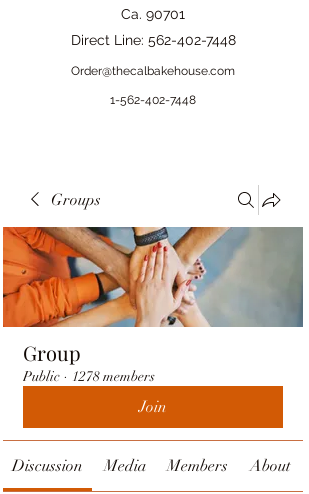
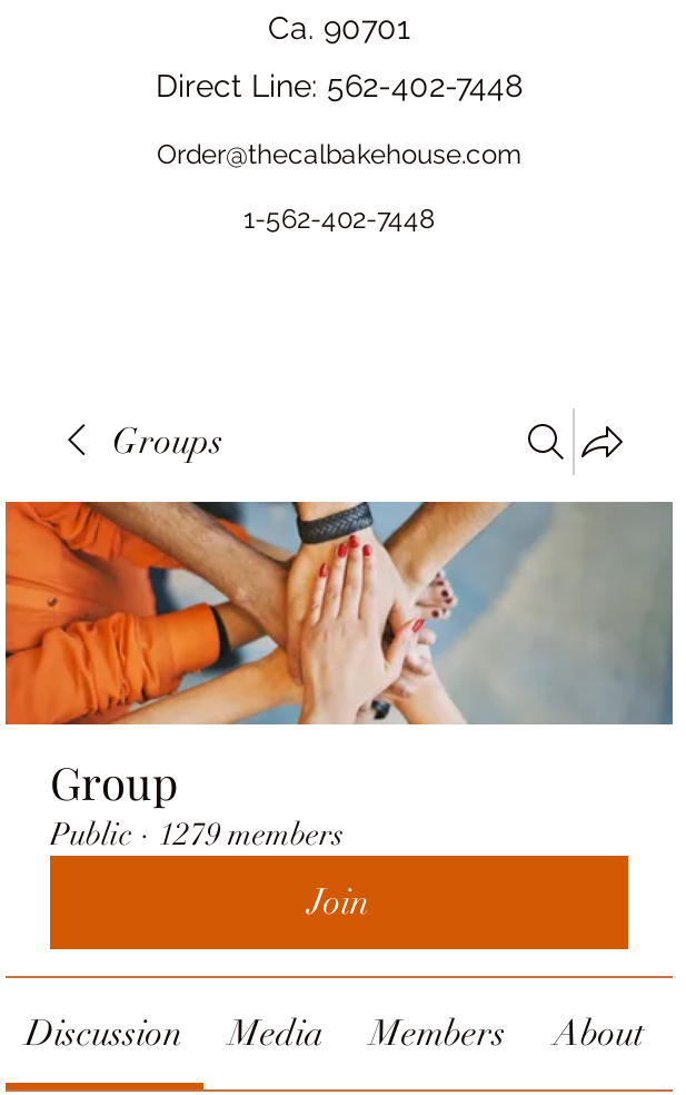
[23,368,155,385] Public · 1278 members -> [50,815,344,853] Public · 1279 members

